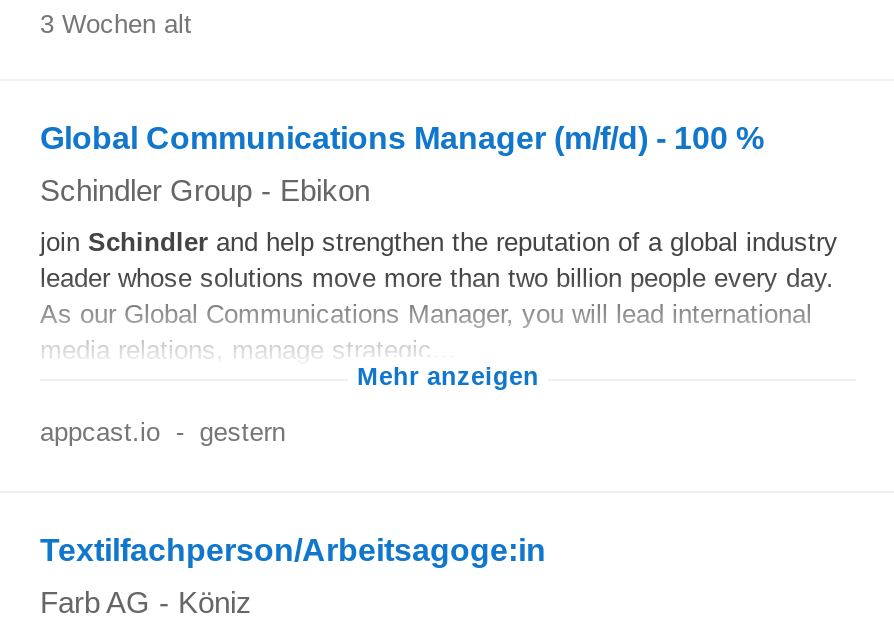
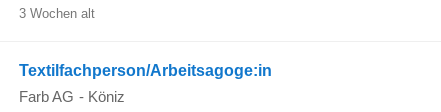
[40,121,838,447] Global Communications Manager (m/f/d) - 100 % | Schindler Group - Ebikon | join Schindler and help strengthen the reputation of a global industry | leader whose solutions move more than two billion people every day. | As our Global Communications Manager, you will lead international | media relations, manage strategic... | Mehr anzeigen | appcast.io - gestern -> none

